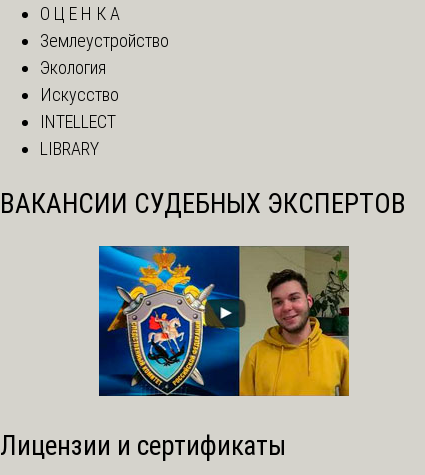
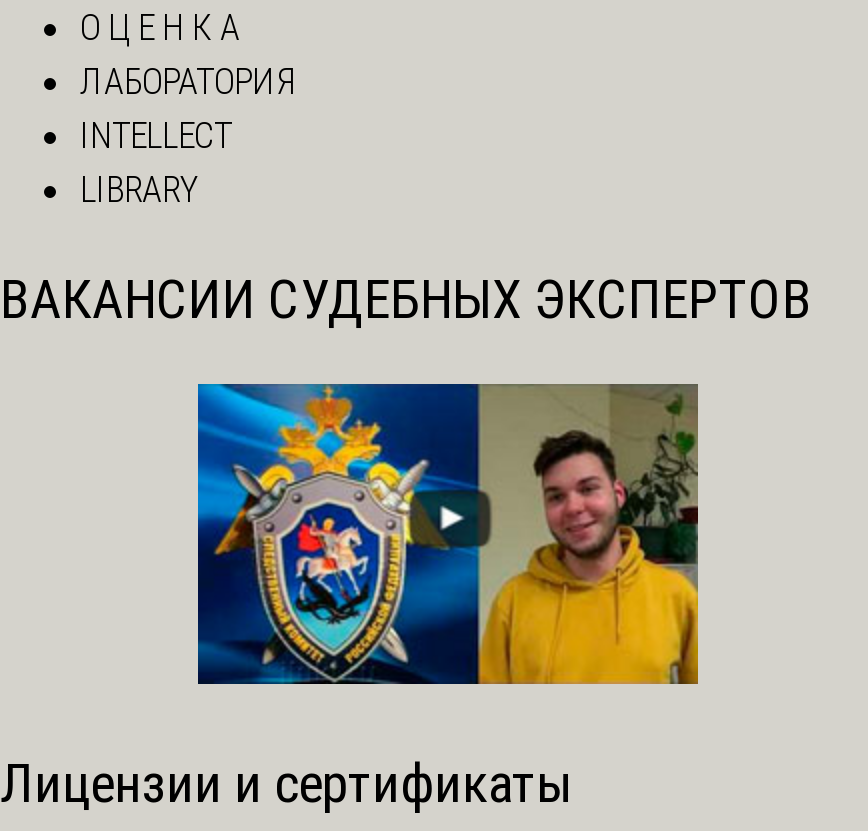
[40,30,169,105] Землеустройство | Экология | Искусство -> [80,59,294,101] ЛАБОРАТОРИЯ

